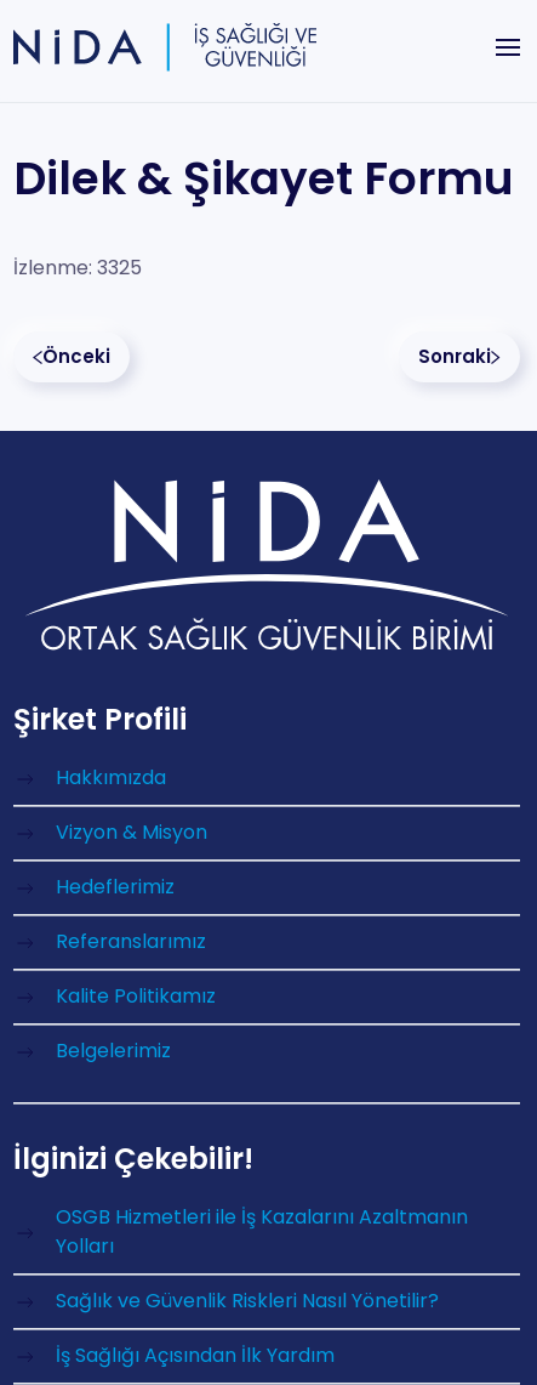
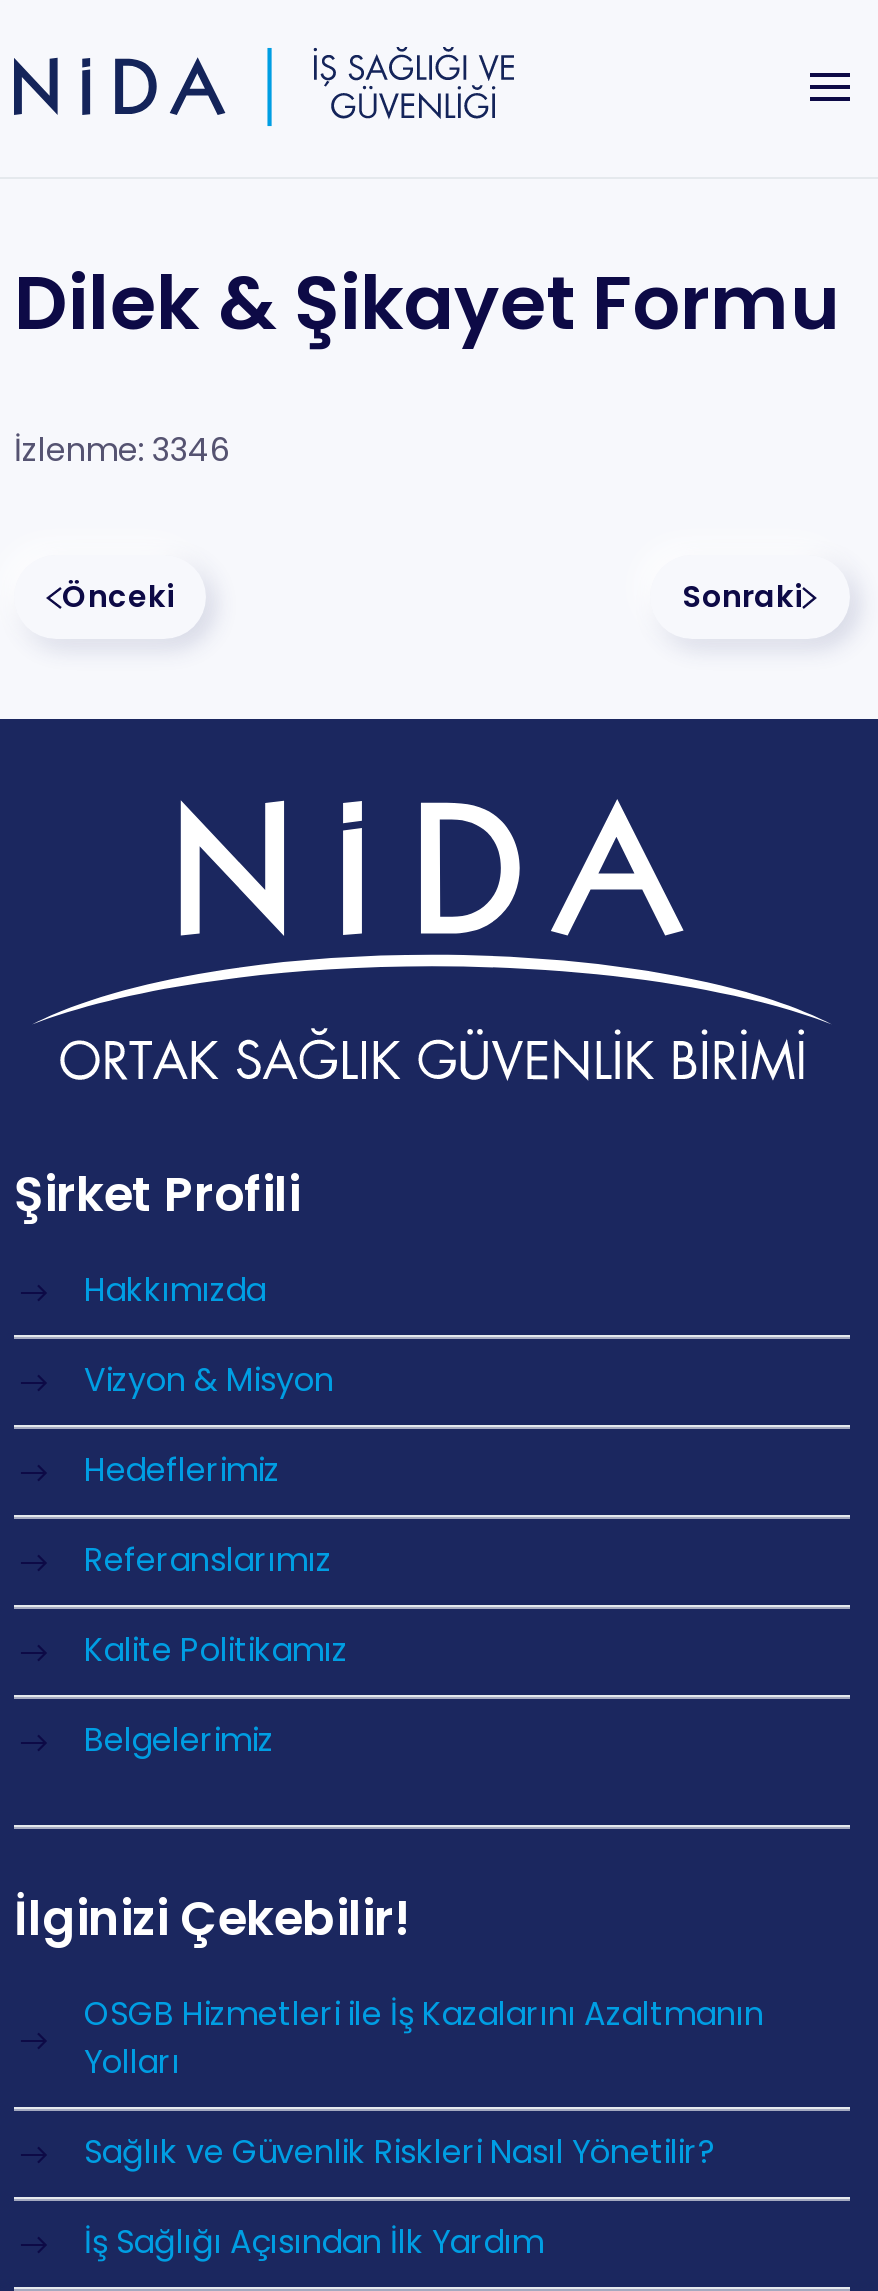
[13,254,142,282] İzlenme: 3325 -> [14,427,230,473] İzlenme: 3346

